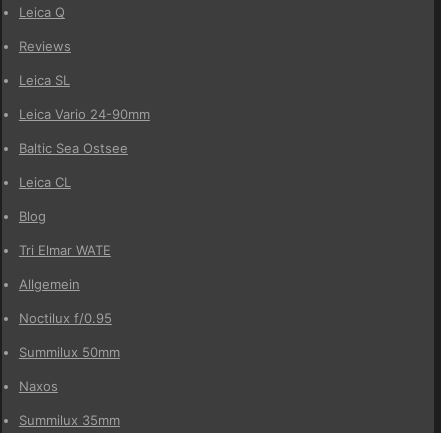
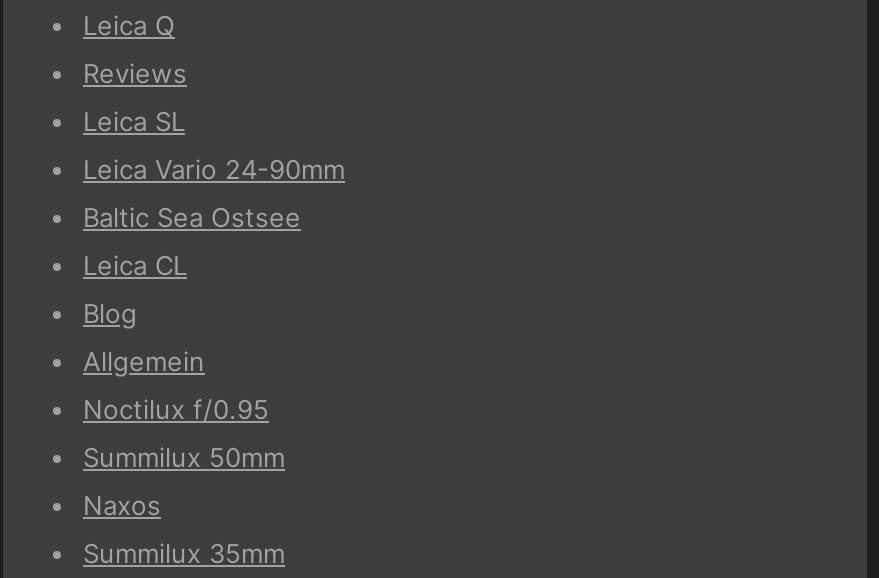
[19,242,111,258] Tri Elmar WATE -> none

